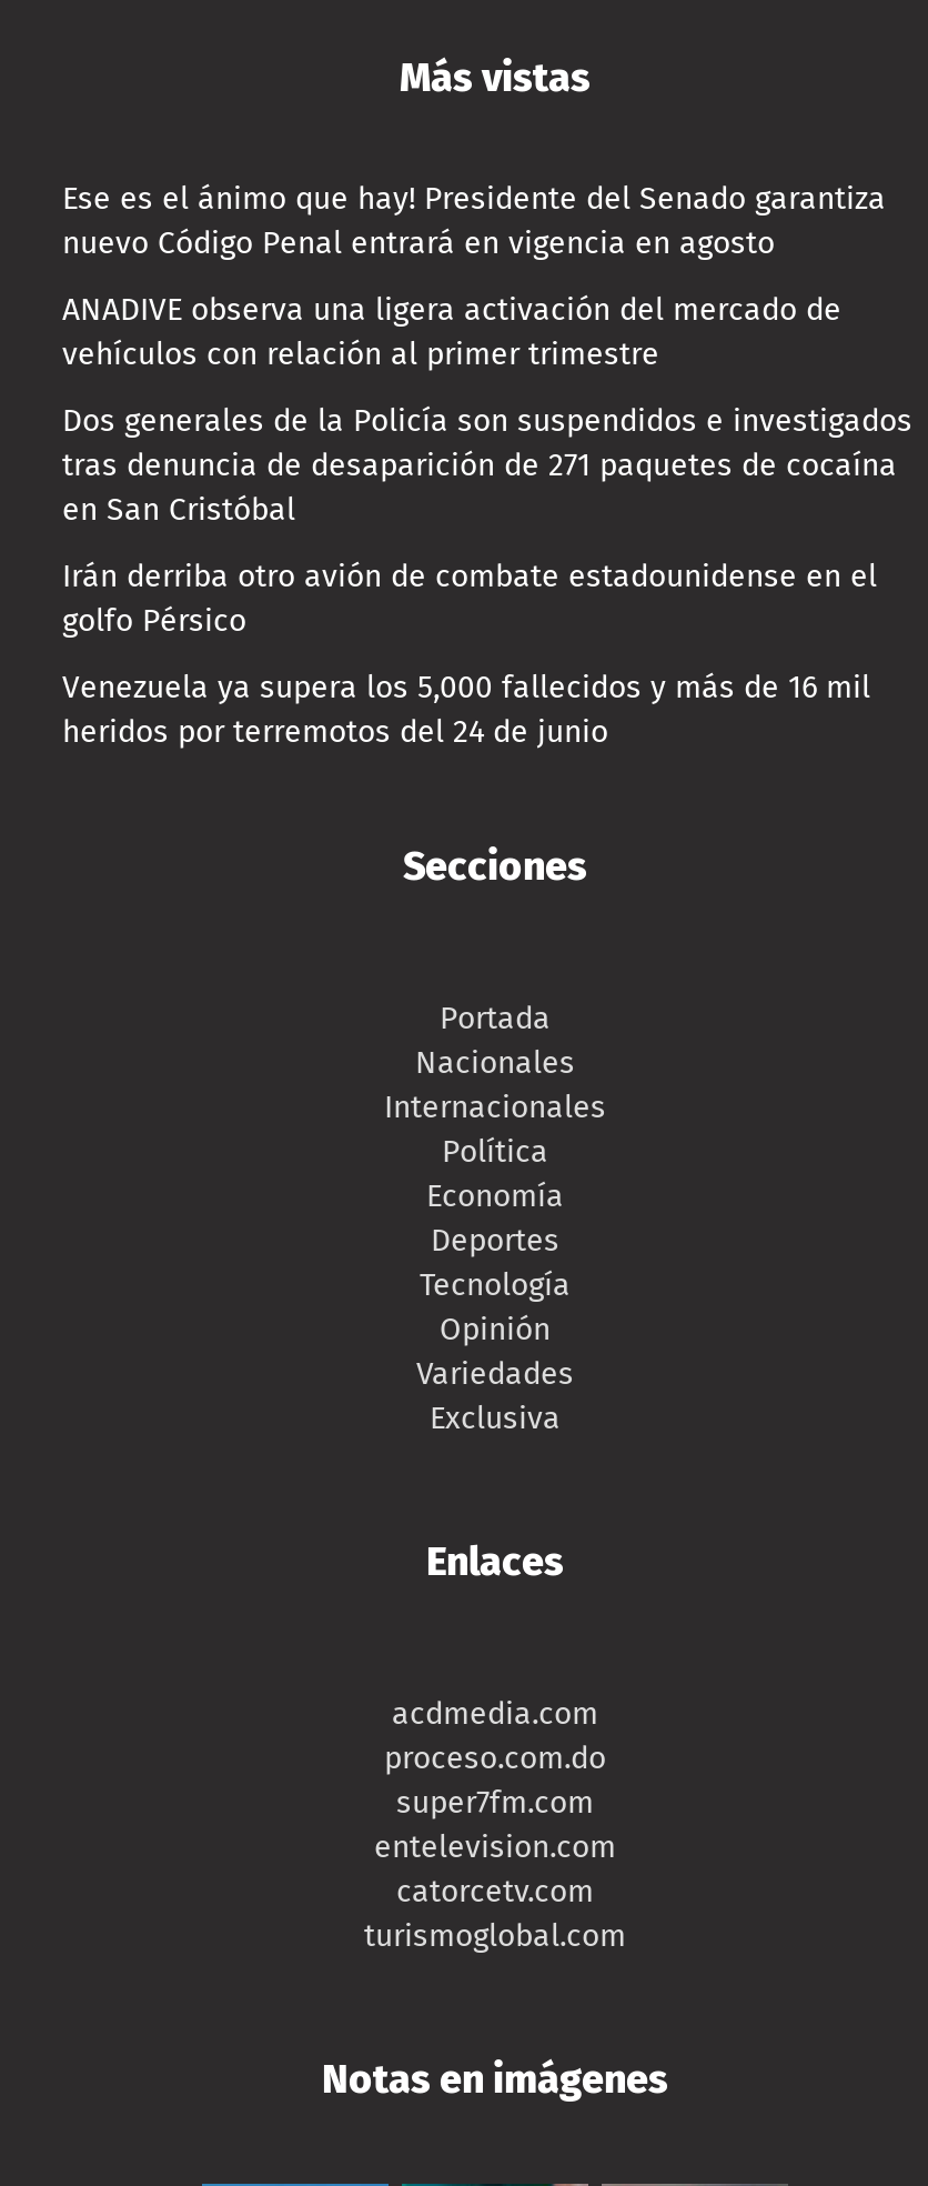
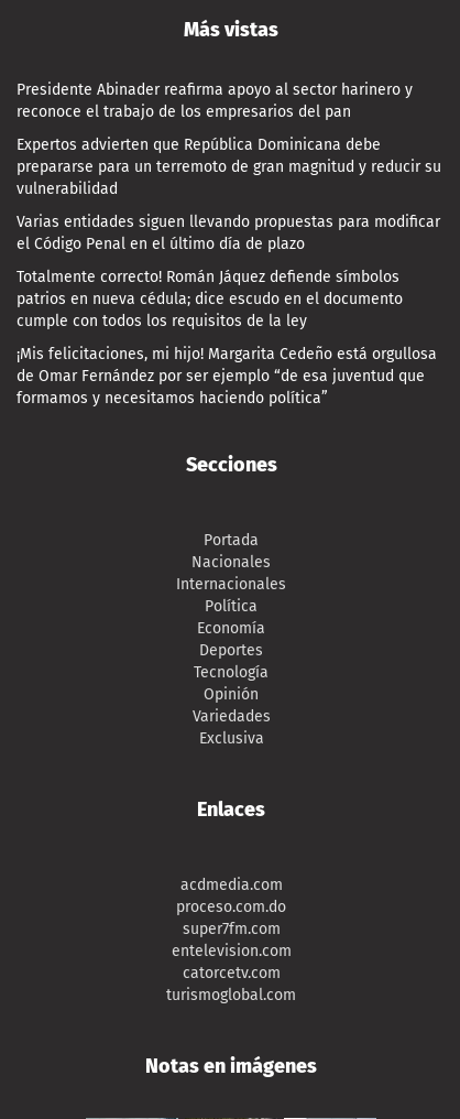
[62,179,886,261] Ese es el ánimo que hay! Presidente del Senado garantiza | nuevo Código Penal entrará en vigencia en agosto -> [17,80,413,121] Presidente Abinader reafirma apoyo al sector harinero y | reconoce el trabajo de los empresarios del pan
[62,290,841,372] ANADIVE observa una ligera activación del mercado de | vehículos con relación al primer trimestre -> [17,135,441,198] Expertos advierten que República Dominicana debe | prepararse para un terremoto de gran magnitud y reducir su | vulnerabilidad
[62,401,912,528] Dos generales de la Policía son suspendidos e investigados | tras denuncia de desaparición de 271 paquetes de cocaína | en San Cristóbal -> [17,212,440,253] Varias entidades siguen llevando propuestas para modificar | el Código Penal en el último día de plazo
[62,557,877,639] Irán derriba otro avión de combate estadounidense en el | golfo Pérsico -> [17,267,403,330] Totalmente correcto! Román Jáquez defiende símbolos | patrios en nueva cédula; dice escudo en el documento | cumple con todos los requisitos de la ley
[62,668,870,750] Venezuela ya supera los 5,000 fallecidos y más de 16 mil | heridos por terremotos del 24 de junio -> [17,344,437,407] ¡Mis felicitaciones, mi hijo! Margarita Cedeño está orgullosa | de Omar Fernández por ser ejemplo “de esa juventud que | formamos y necesitamos haciendo política”

